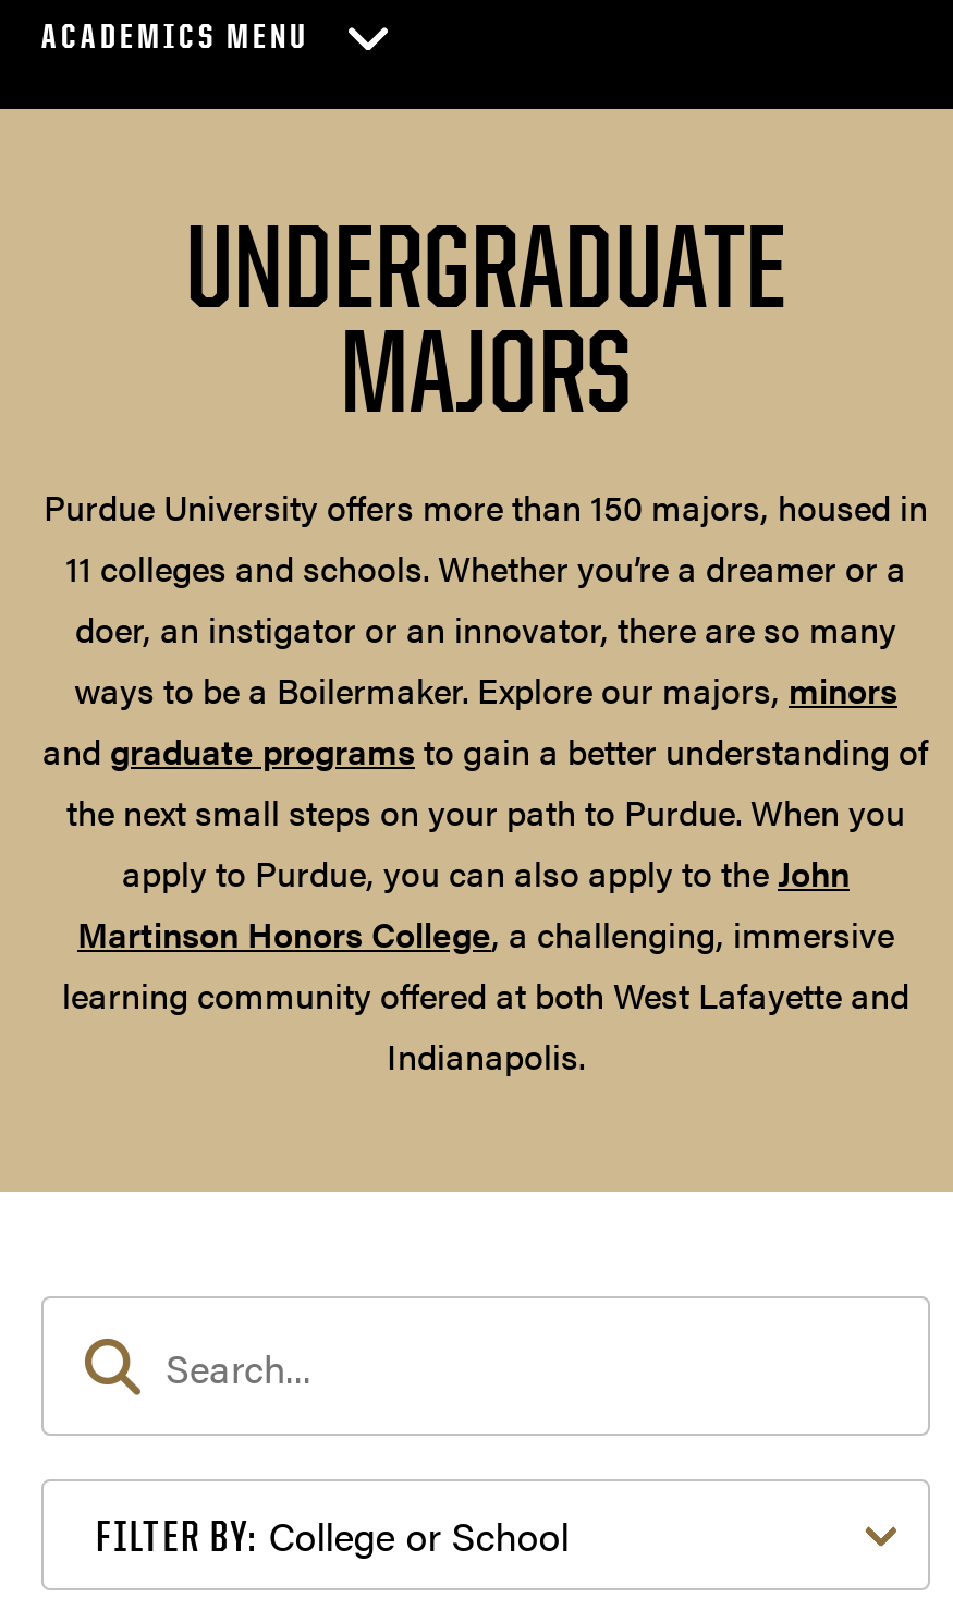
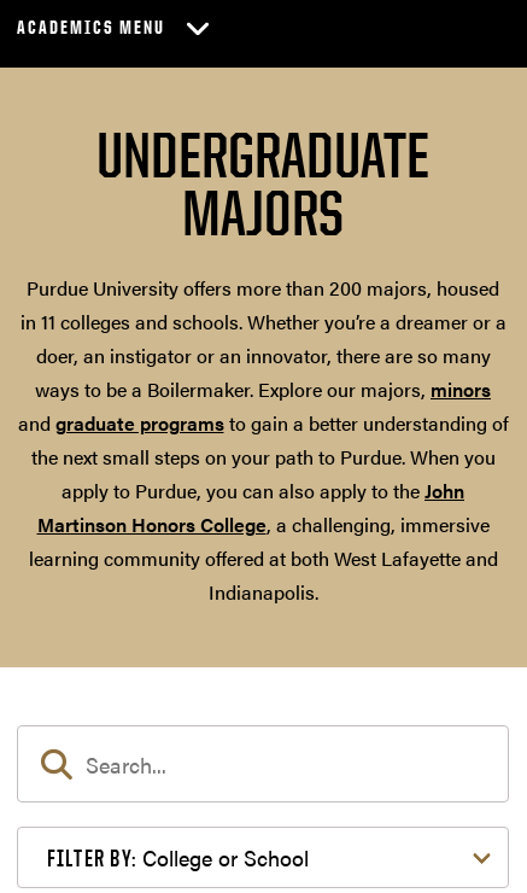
[44,482,928,593] Purdue University offers more than 150 majors, housed in | 11 colleges and schools. Whether you’re a dreamer or a -> [20,274,506,336] Purdue University offers more than 200 majors, housed | in 11 colleges and schools. Whether you’re a dreamer or a

